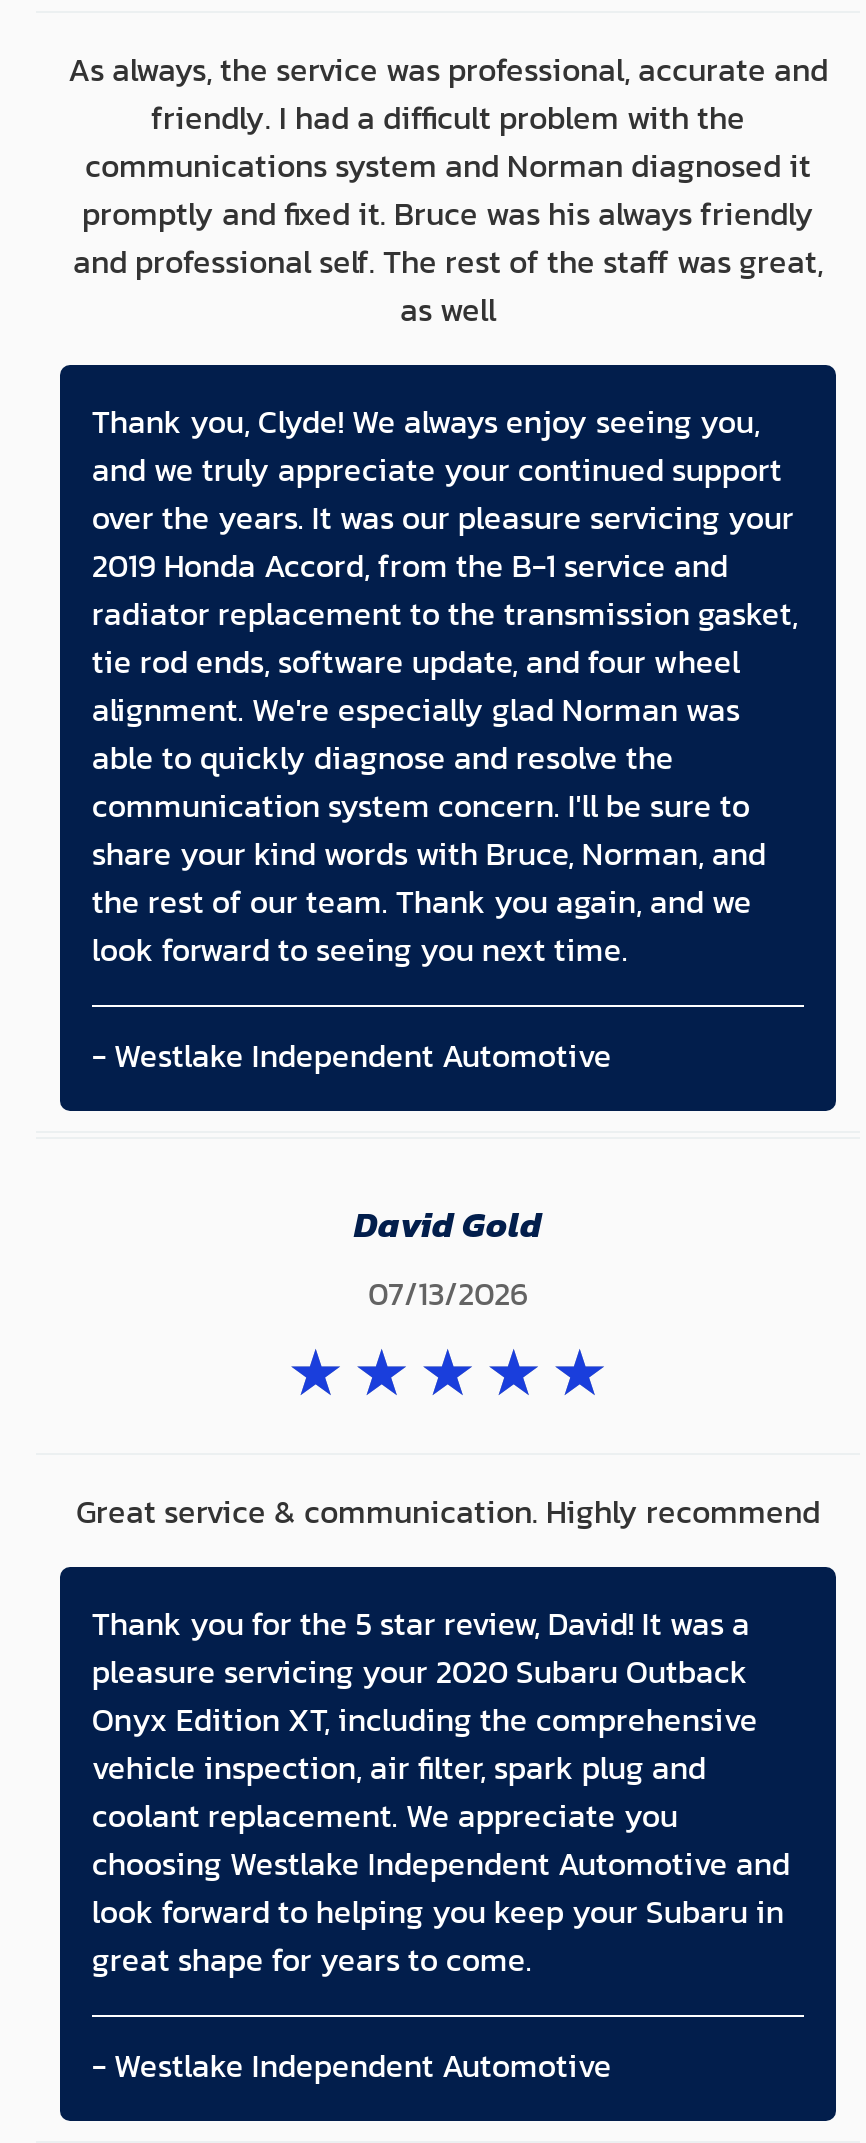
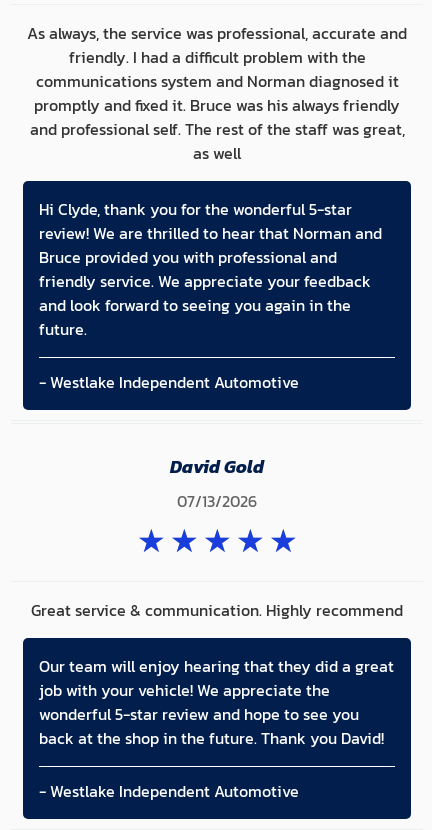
[92,397,798,973] Thank you, Clyde! We always enjoy seeing you, | and we truly appreciate your continued support | over the years. It was our pleasure servicing your | 2019 Honda Accord, from the B-1 service and | radiator replacement to the transmission gasket, | tie rod ends, software update, and four wheel | alignment. We're especially glad Norman was | able to quickly diagnose and resolve the | communication system concern. I'll be sure to | share your kind words with Bruce, Norman, and | the rest of our team. Thank you again, and we | look forward to seeing you next time. -> [39,197,382,341] Hi Clyde, thank you for the wonderful 5-star | review! We are thrilled to hear that Norman and | Bruce provided you with professional and | friendly service. We appreciate your feedback | and look forward to seeing you again in the | future.
[92,1599,790,1983] Thank you for the 5 star review, David! It was a | pleasure servicing your 2020 Subaru Outback | Onyx Edition XT, including the comprehensive | vehicle inspection, air filter, spark plug and | coolant replacement. We appreciate you | choosing Westlake Independent Automotive and | look forward to helping you keep your Subaru in | great shape for years to come. -> [39,654,394,750] Our team will enjoy hearing that they did a great | job with your vehicle! We appreciate the | wonderful 5-star review and hope to see you | back at the shop in the future. Thank you David!

